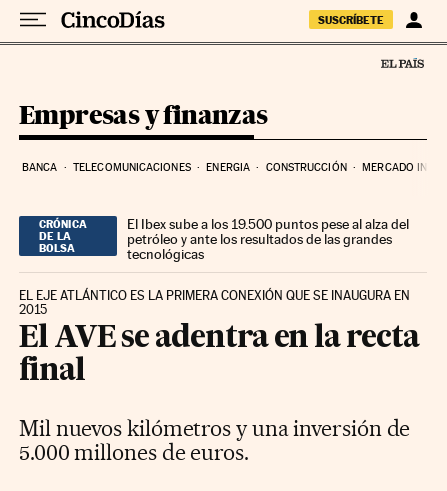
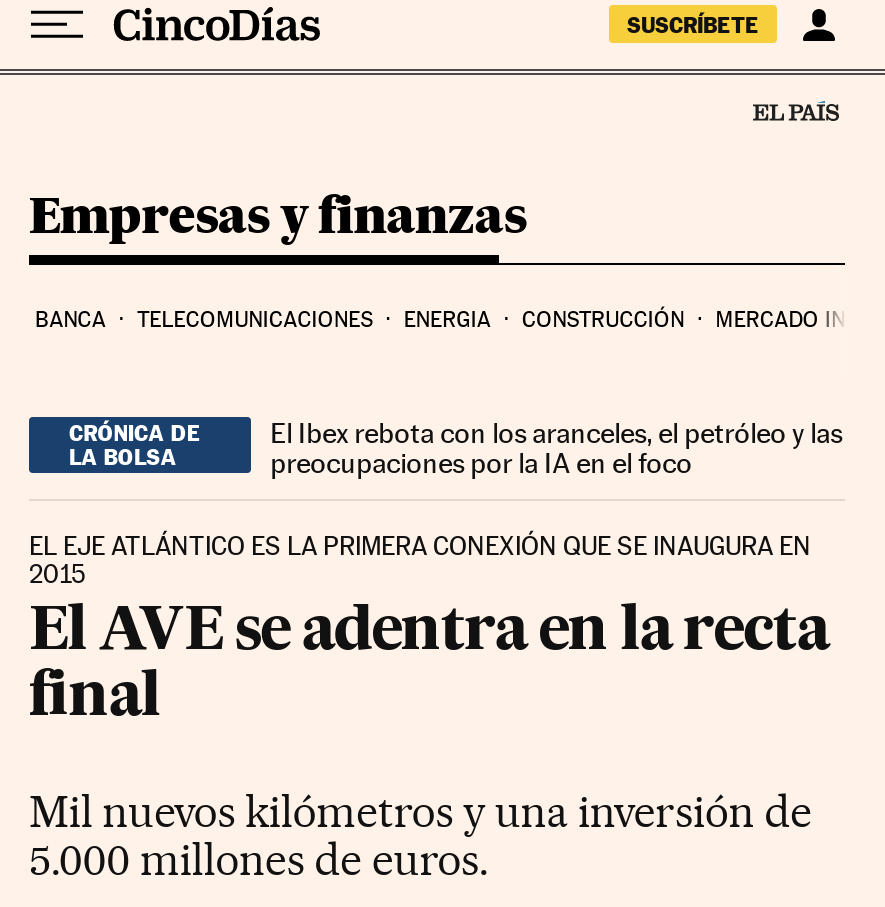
[127,216,409,262] El Ibex sube a los 19.500 puntos pese al alza del | petróleo y ante los resultados de las grandes | tecnológicas -> [270,416,842,478] El Ibex rebota con los aranceles, el petróleo y las | preocupaciones por la IA en el foco

